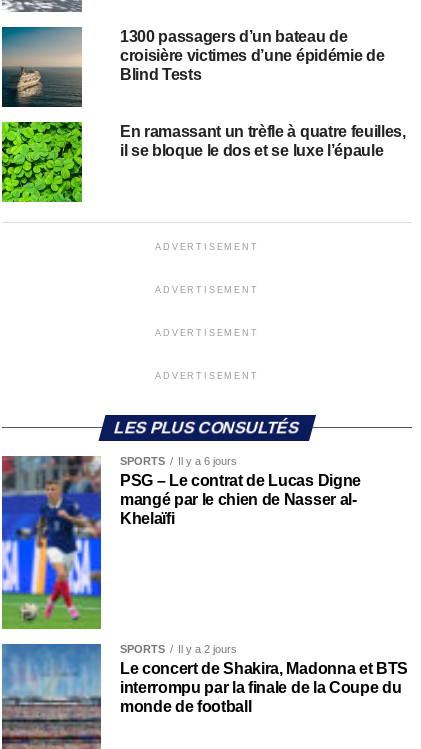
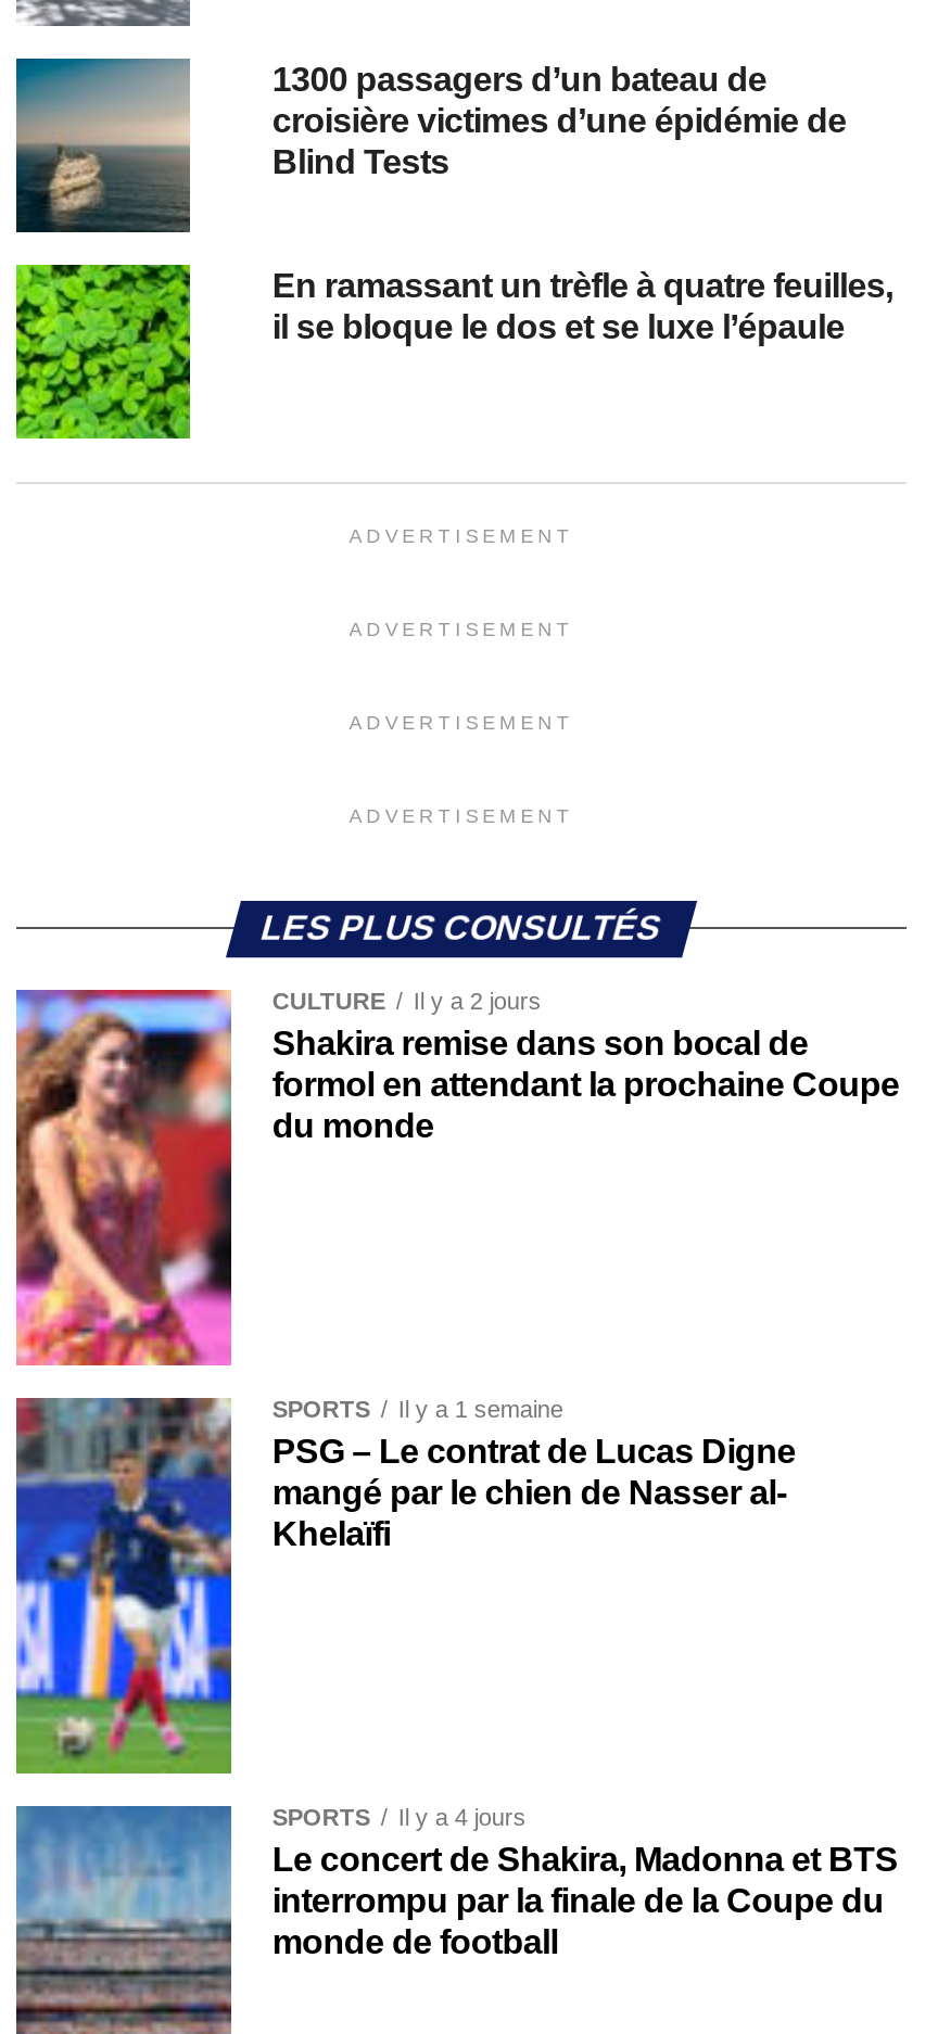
none -> [14,988,899,1368] [image] | CULTURE | Il y a 2 jours | Shakira remise dans son bocal de | formol en attendant la prochaine Coupe | du monde
[120,455,237,467] SPORTS Il y a 6 jours -> [272,1397,563,1423] SPORTS Il y a 1 semaine
[120,643,237,655] SPORTS Il y a 2 jours -> [272,1805,526,1831] SPORTS Il y a 4 jours

